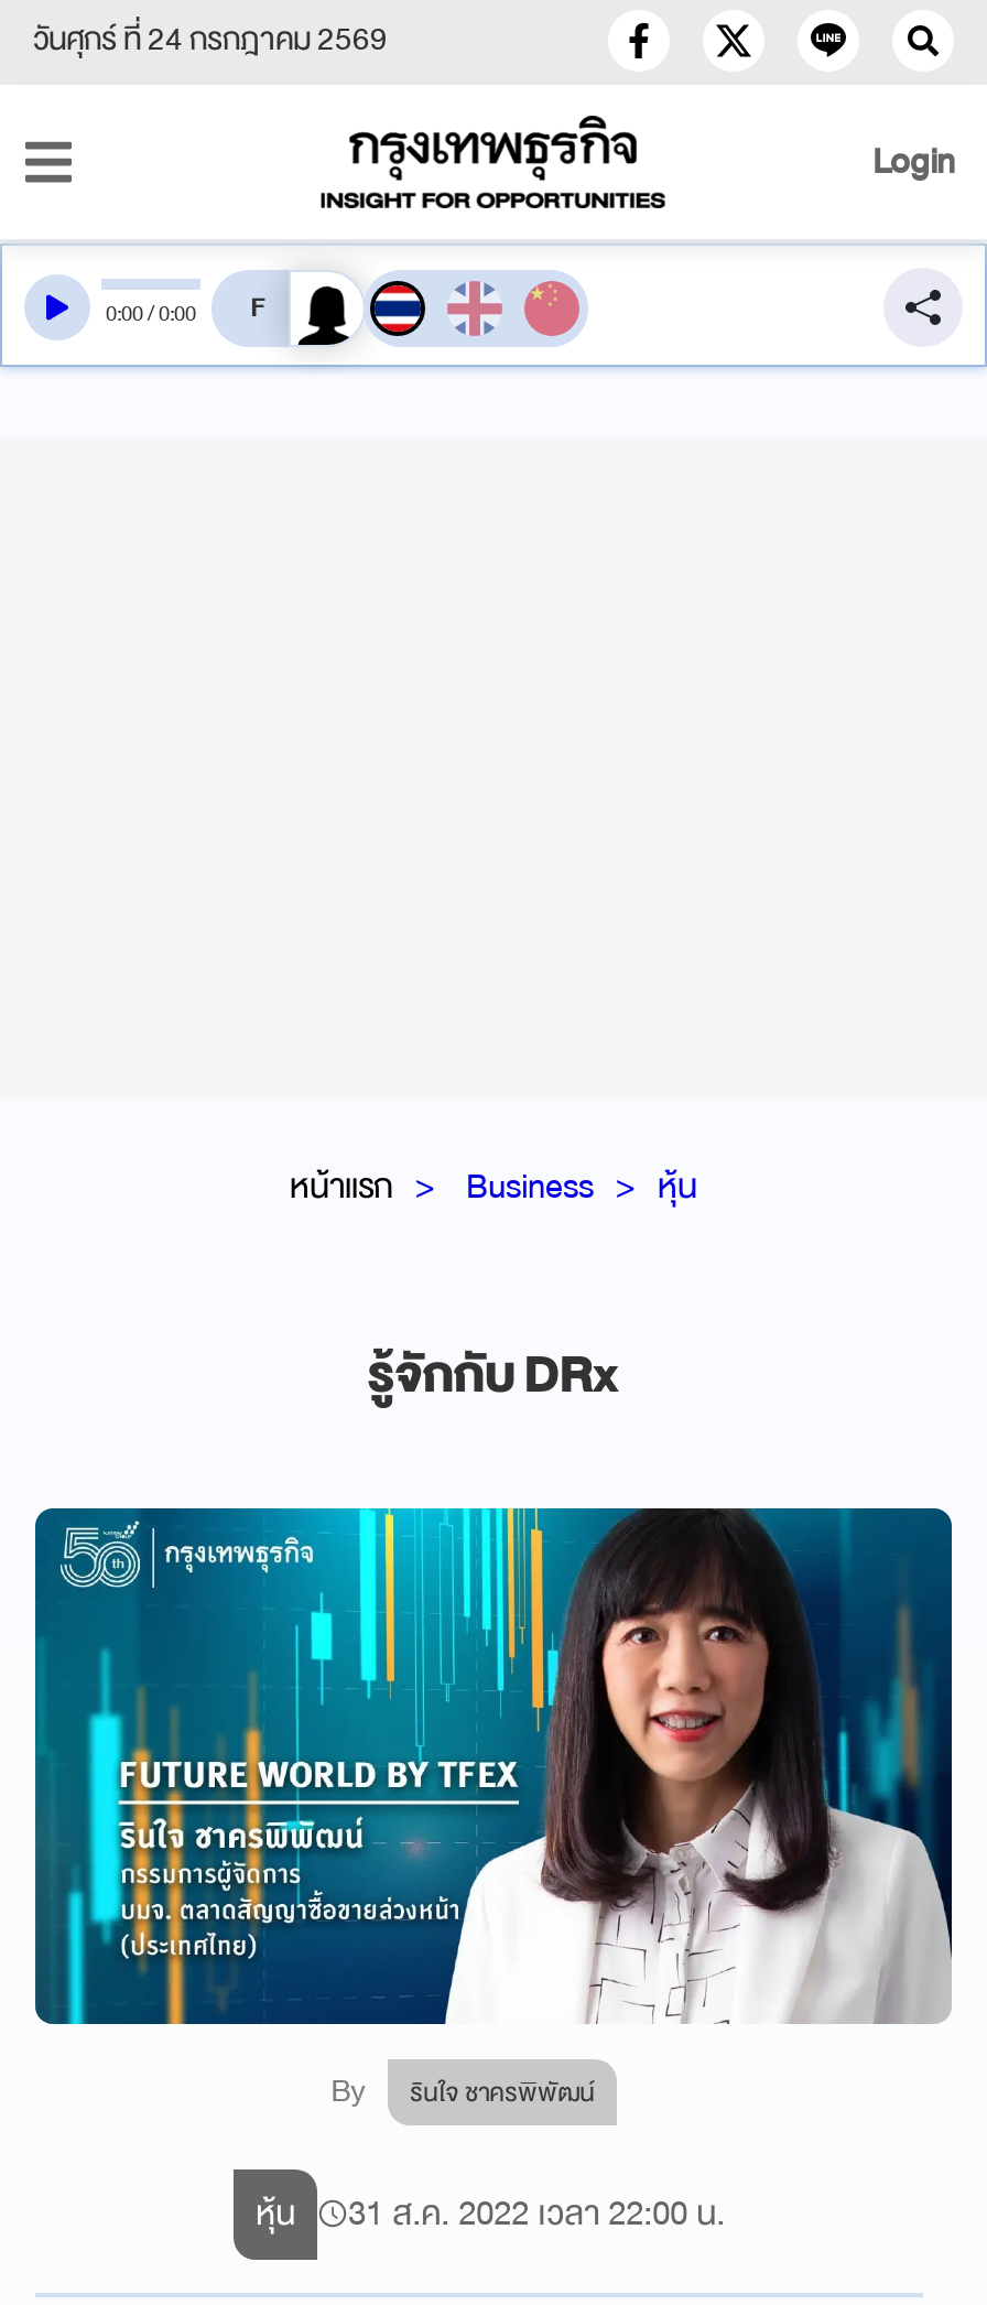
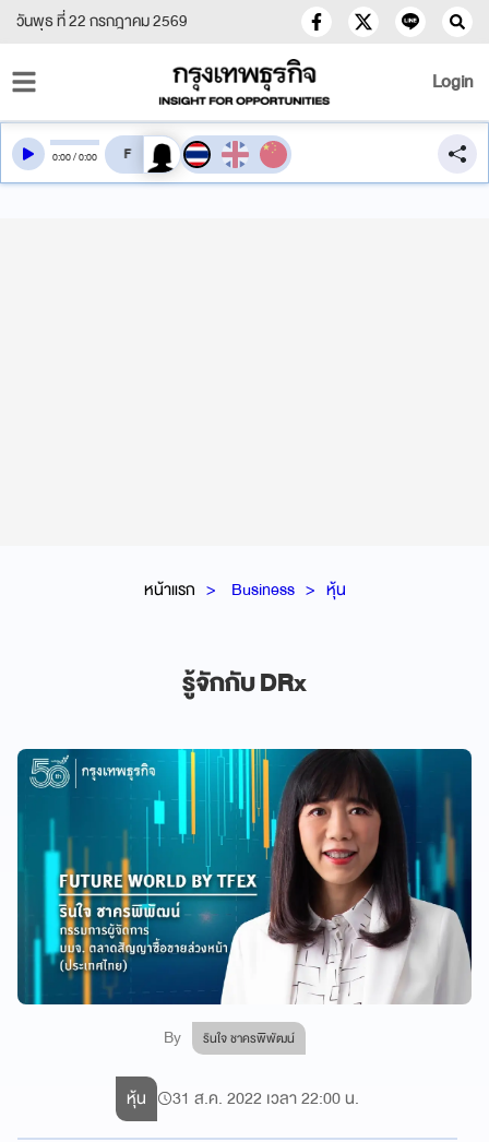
[33,12,388,67] วันศุกร์ ที่ 24 กรกฎาคม 2569 -> [16,8,188,35] วันพุธ ที่ 22 กรกฎาคม 2569

